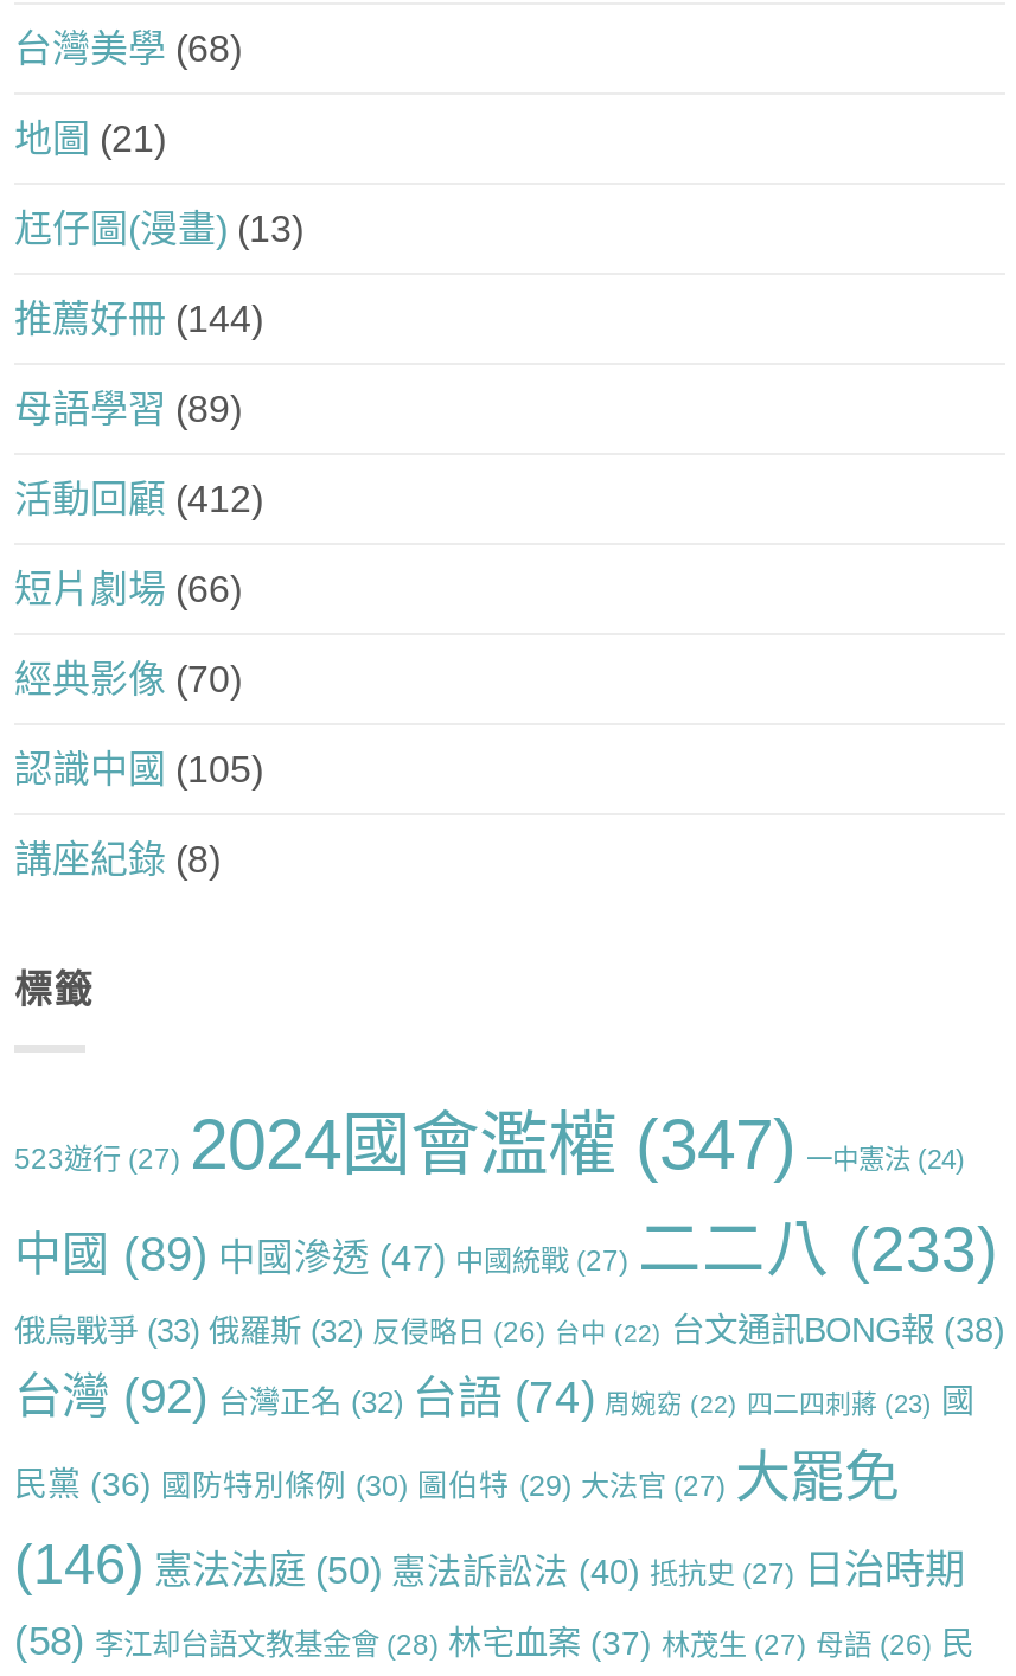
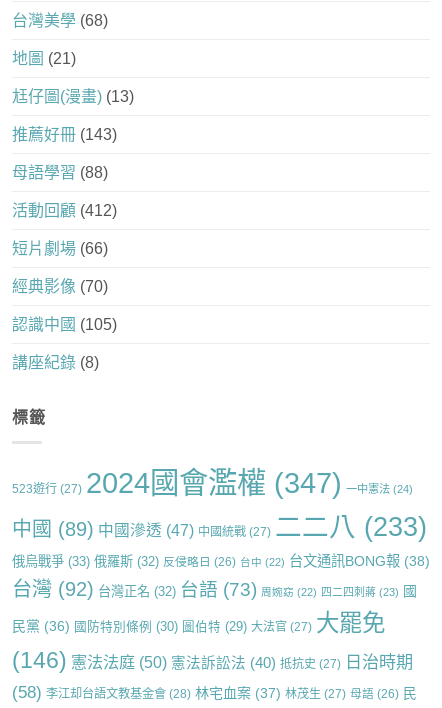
[14,299,263,339] 推薦好冊(144) -> [12,126,117,143] 推薦好冊(143)
[14,389,242,429] 母語學習(89) -> [12,164,108,181] 母語學習(88)
[14,1369,975,1422] 台灣(92) 台灣正名(32) 台語(74) 周婉窈(22) 四二四刺蔣(23) 國 -> [12,578,417,600] 台灣(92) 台灣正名(32) 台語(73) 周婉窈(22) 四二四刺蔣(23) 國

